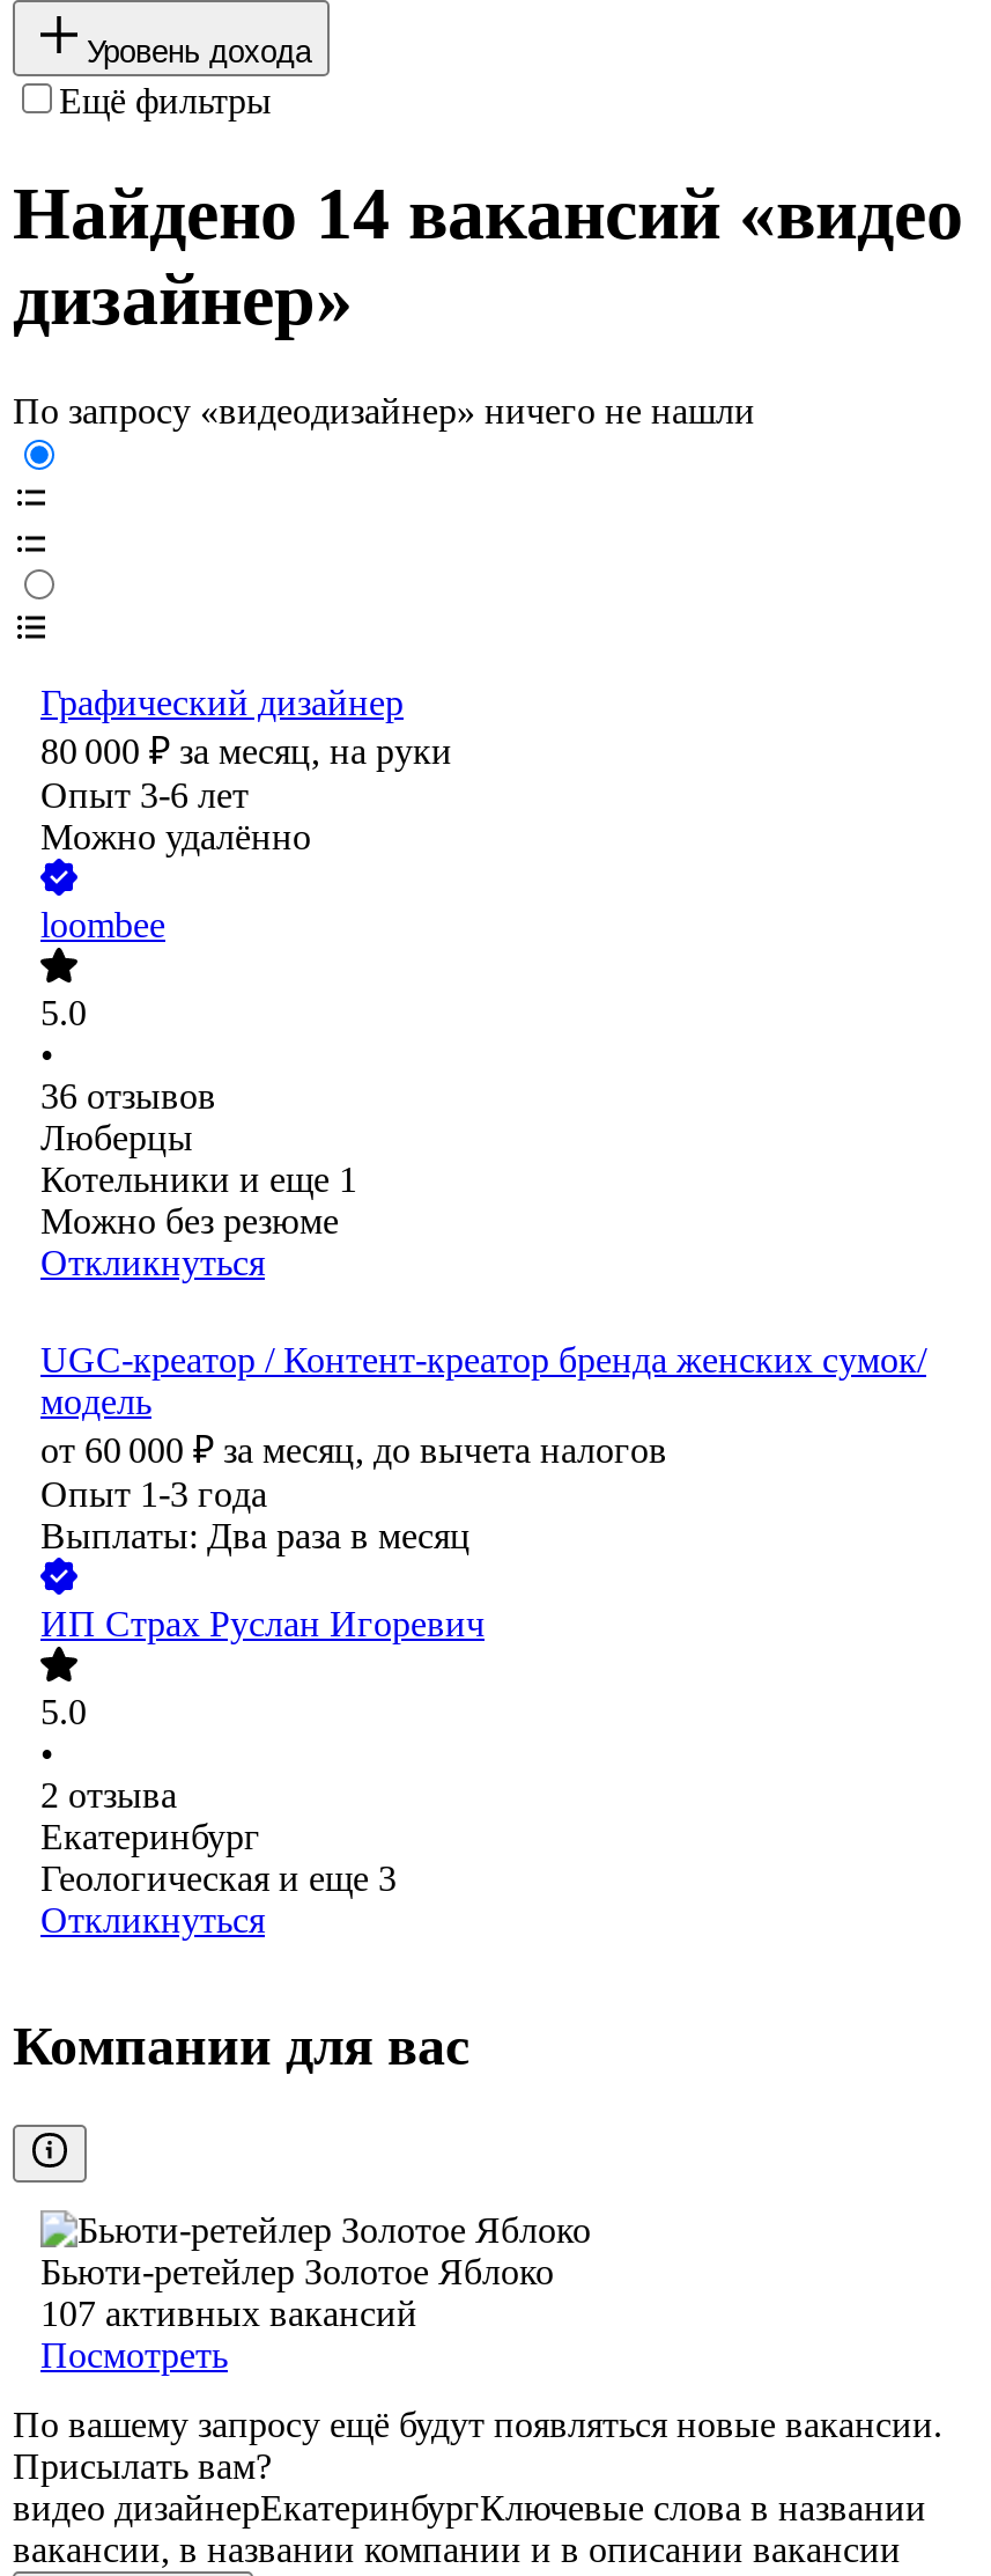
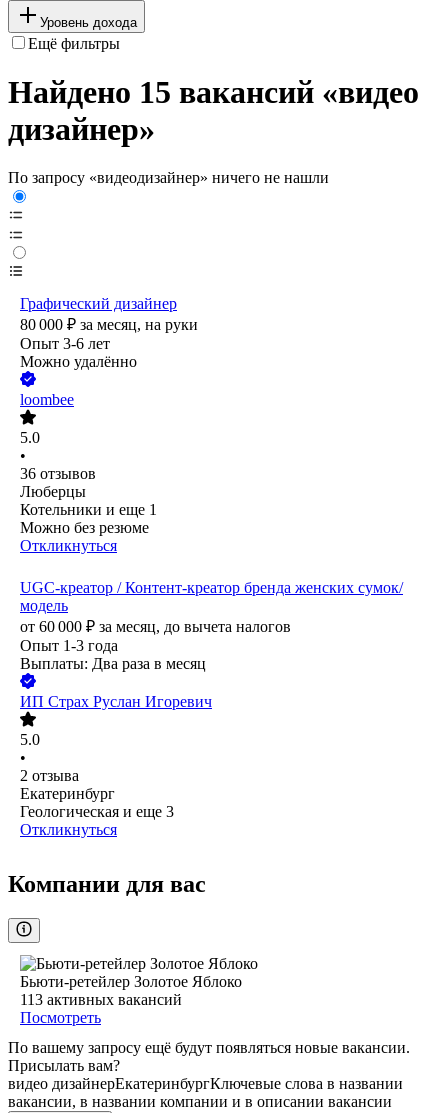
[13,171,963,255] Найдено 14 вакансий «видео -> [8,74,419,110] Найдено 15 вакансий «видео
[40,2294,417,2334] 107 активных вакансий -> [20,991,182,1008] 113 активных вакансий

